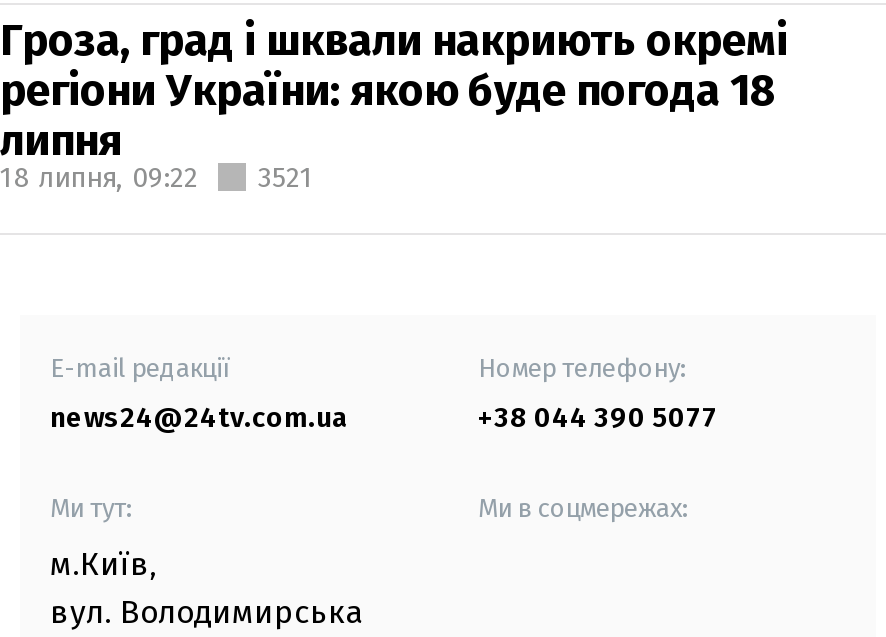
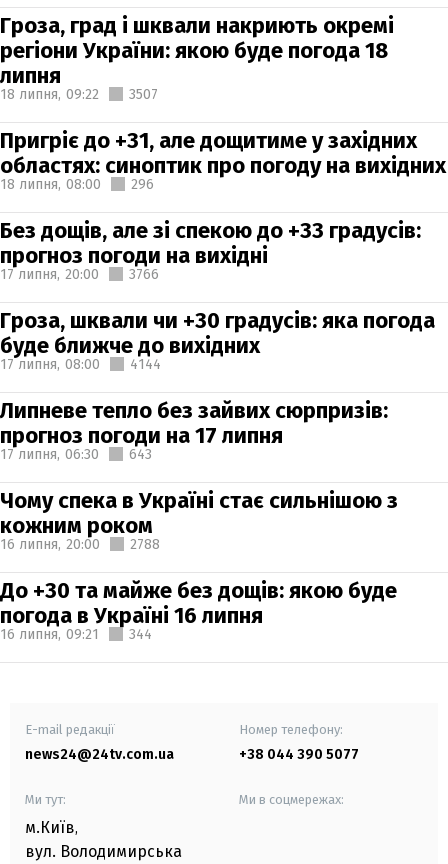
[258,160,314,194] 3521 -> [0,85,446,642] 3507 | Пригріє до +31, але дощитиме у західних | областях: синоптик про погоду на вихідних | 18 липня, 08:00 | 296 | Без дощів, але зі спекою до +33 градусів: | прогноз погоди на вихідні | 17 липня, 20:00 | 3766 | Гроза, шквали чи +30 градусів: яка погода | буде ближче до вихідних | 17 липня, 08:00 | 4144 | Липневе тепло без зайвих сюрпризів: | прогноз погоди на 17 липня | 17 липня, 06:30 | 643 | Чому спека в Україні стає сильнішою з | кожним роком | 16 липня, 20:00 | 2788 | До +30 та майже без дощів: якою буде | погода в Україні 16 липня | 16 липня, 09:21 | 344

